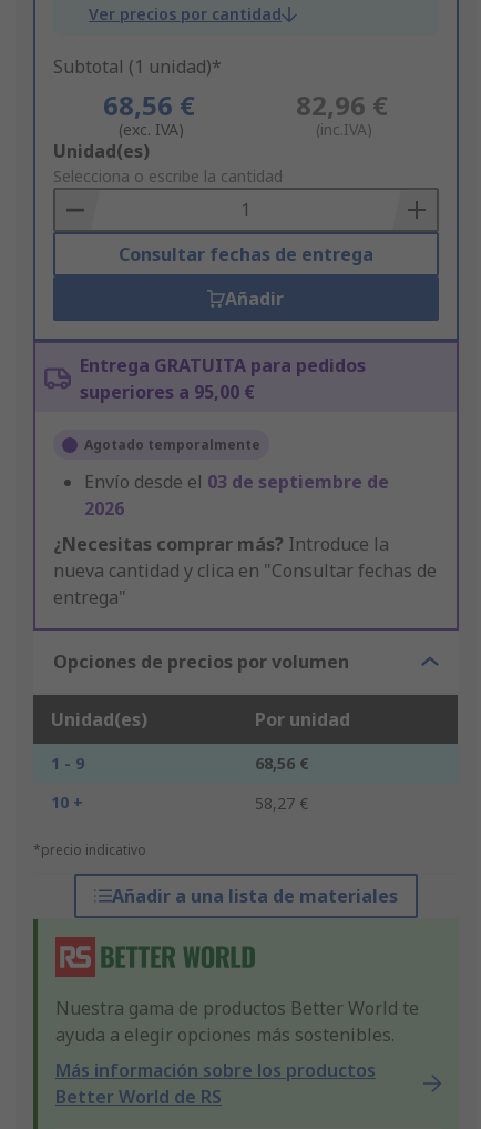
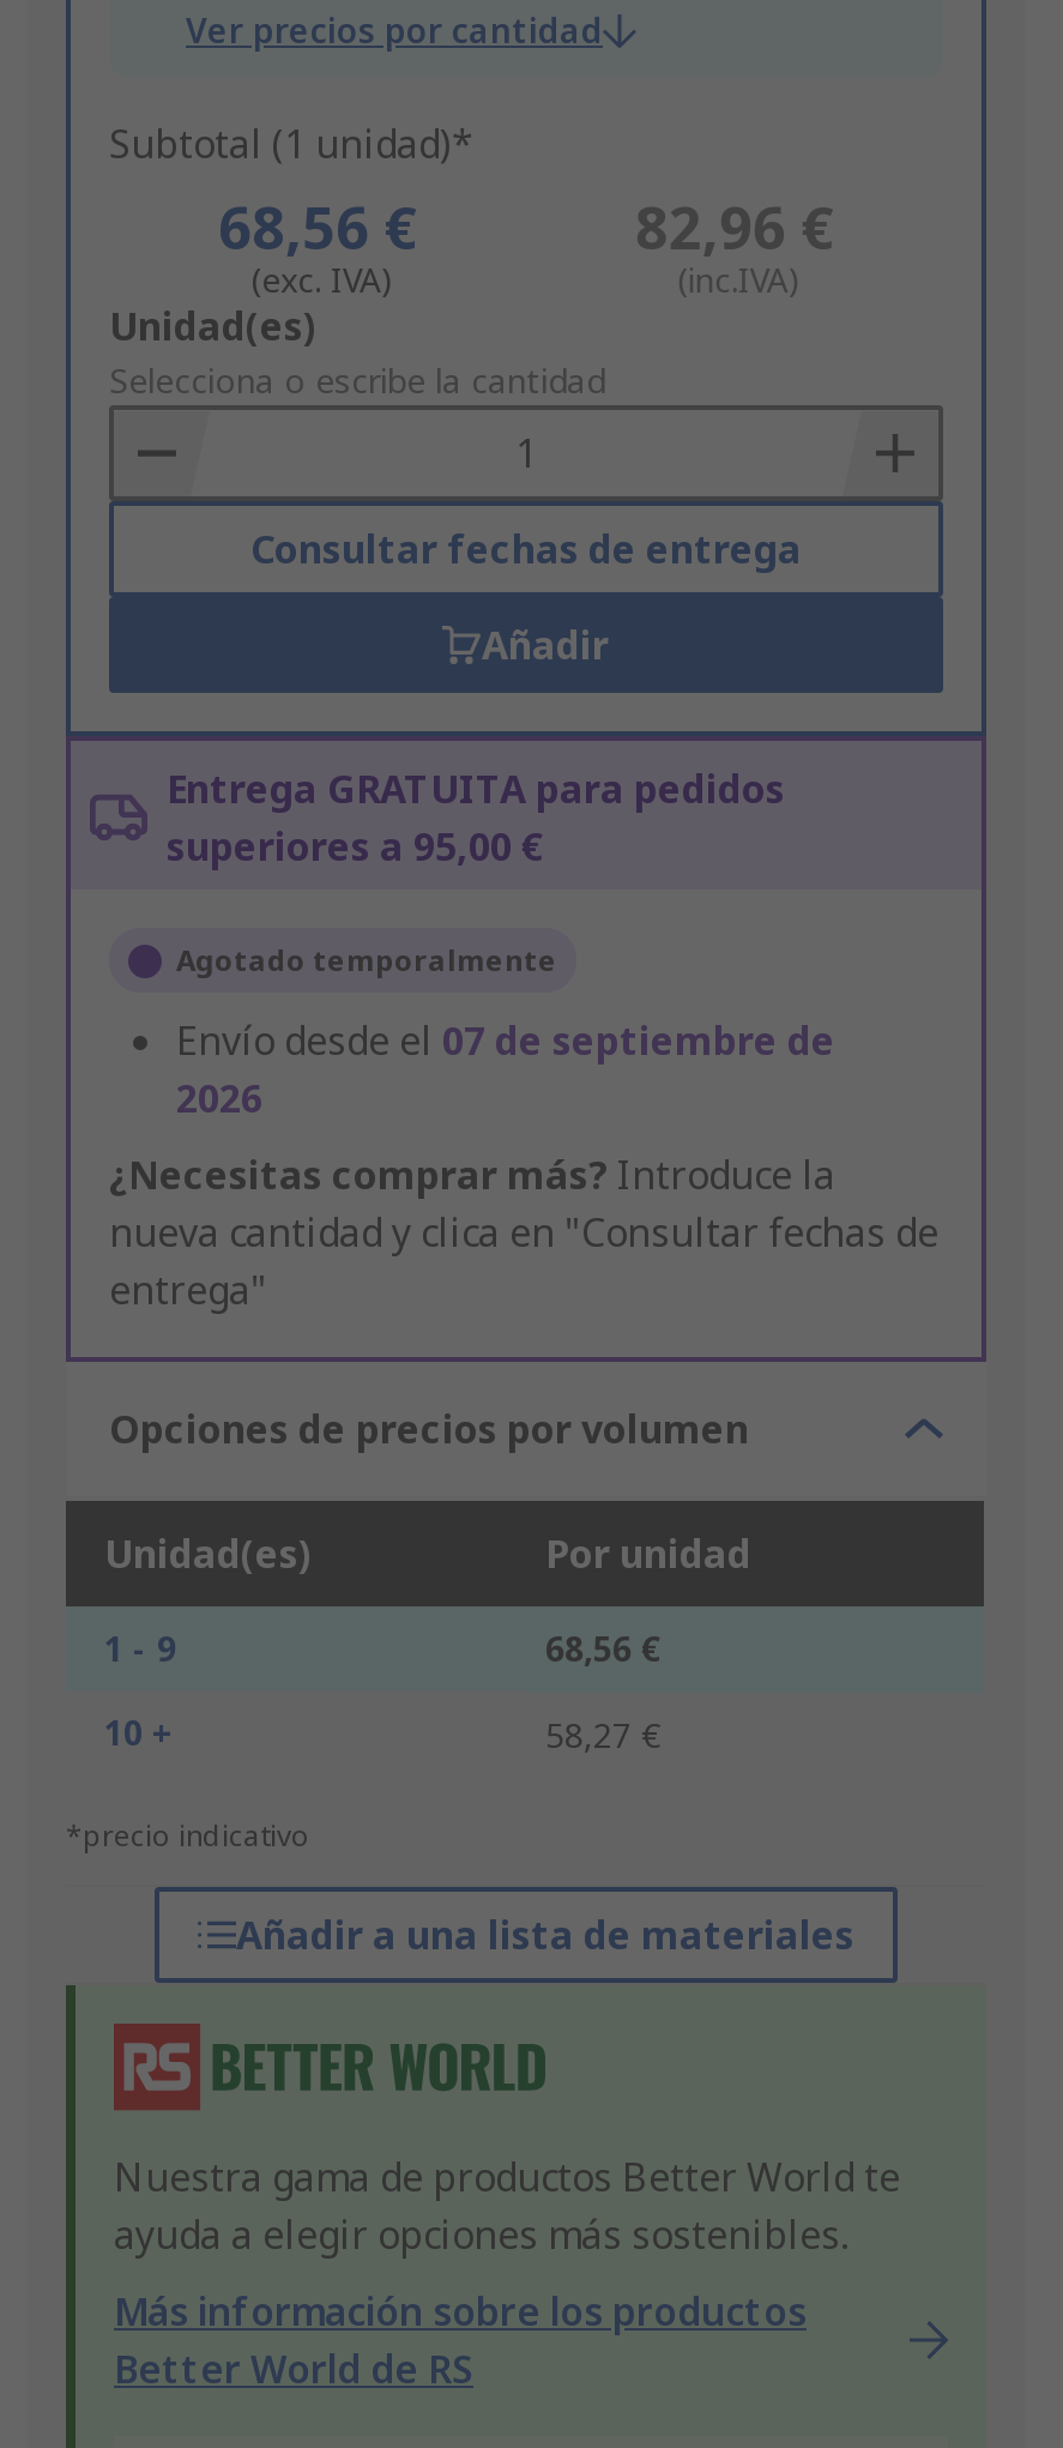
[84,470,389,495] Envío desde el 03 de septiembre de -> [176,1015,835,1068] Envío desde el 07 de septiembre de

